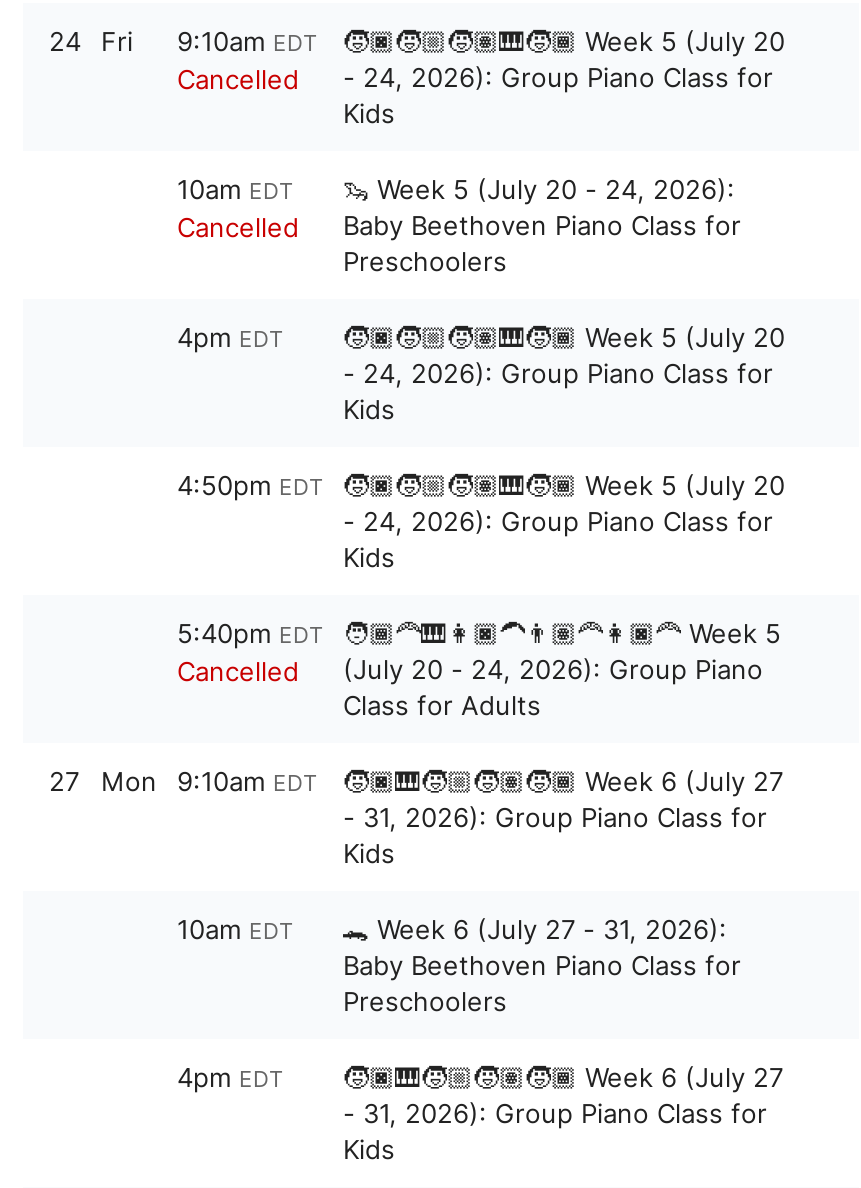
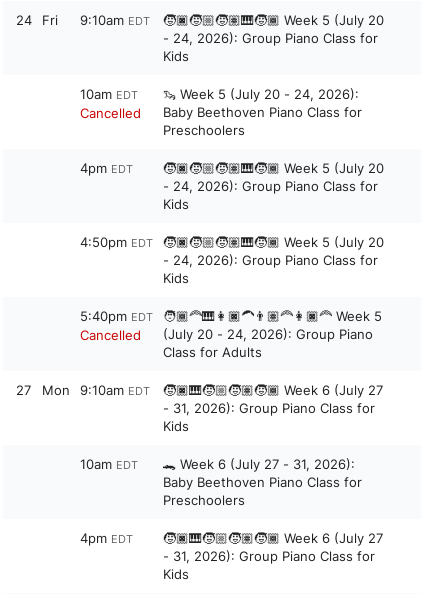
[177,62,299,94] Cancelled -> none

